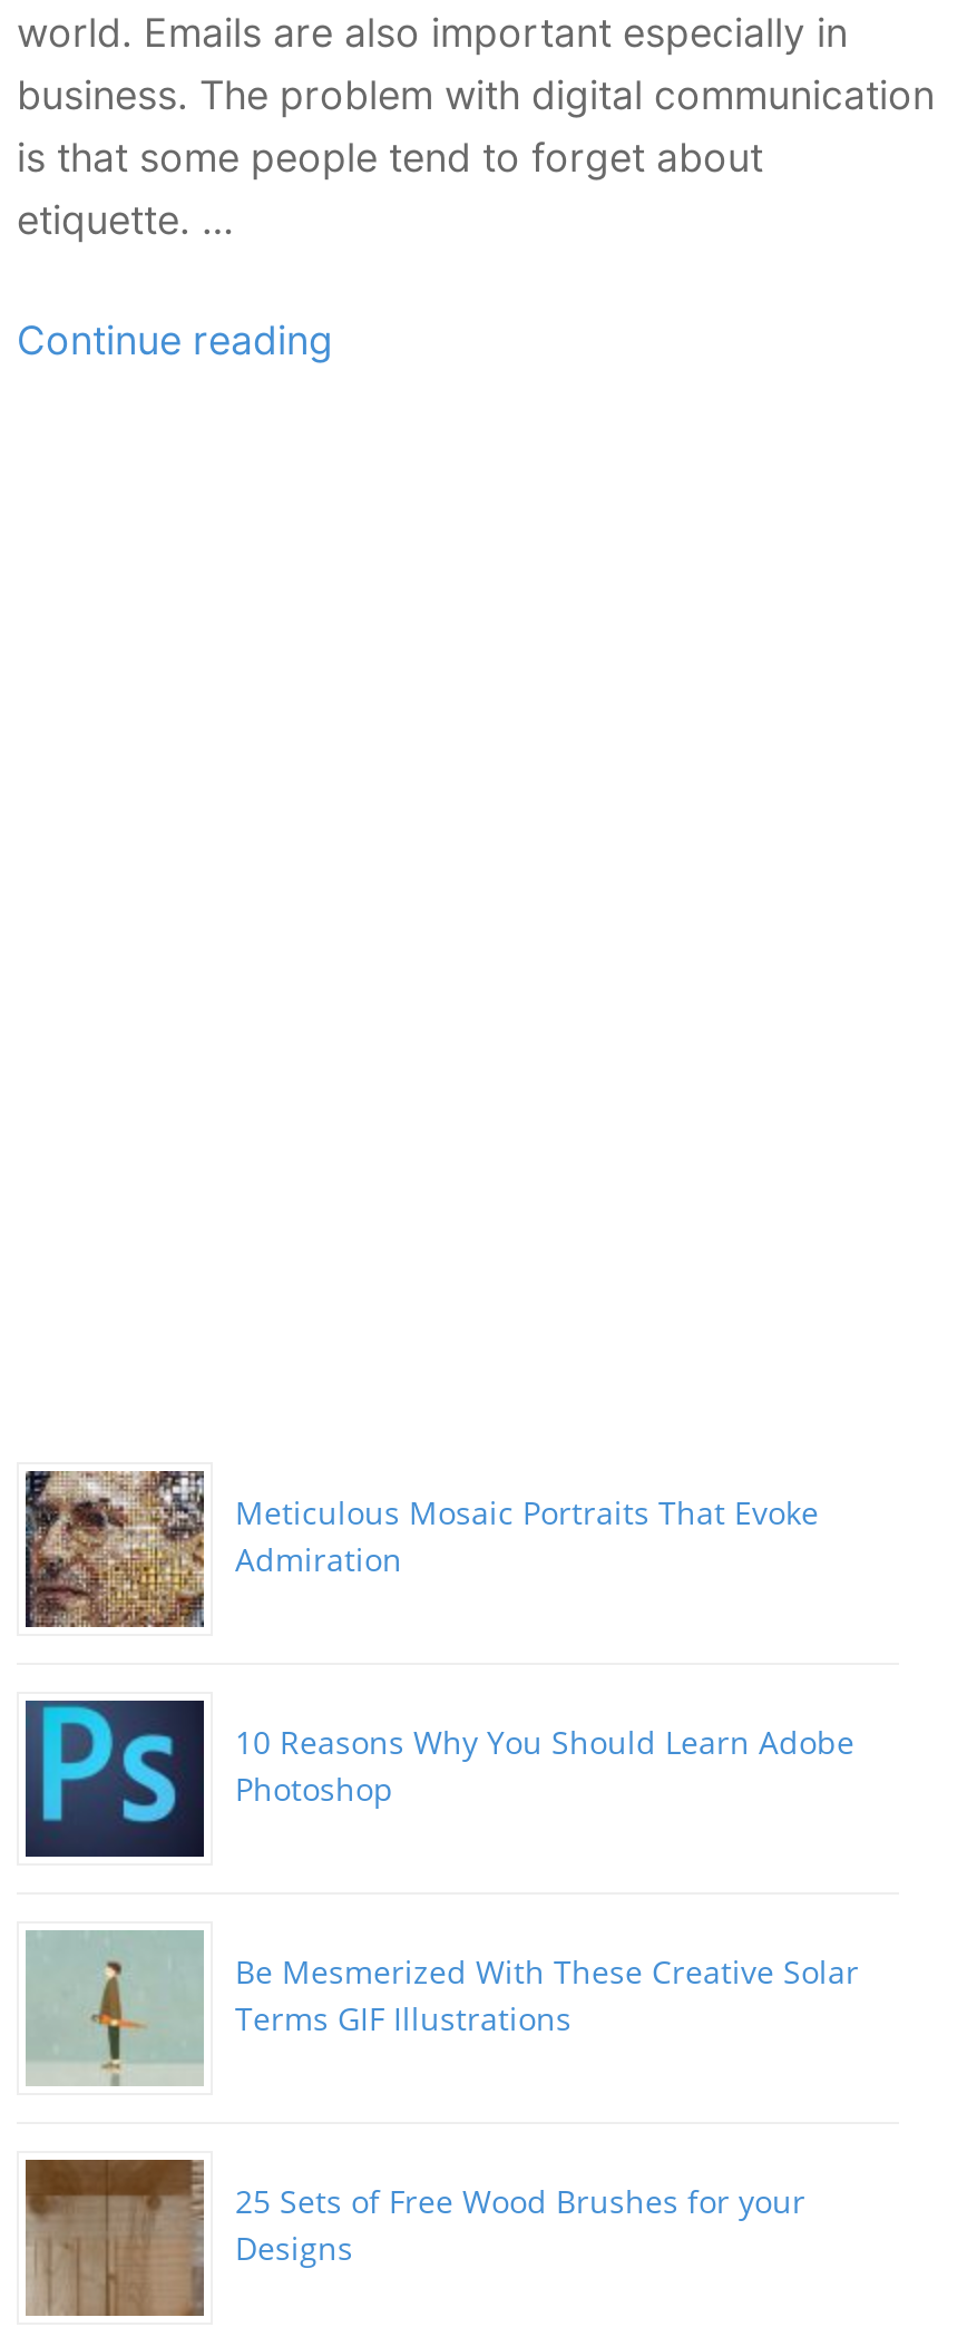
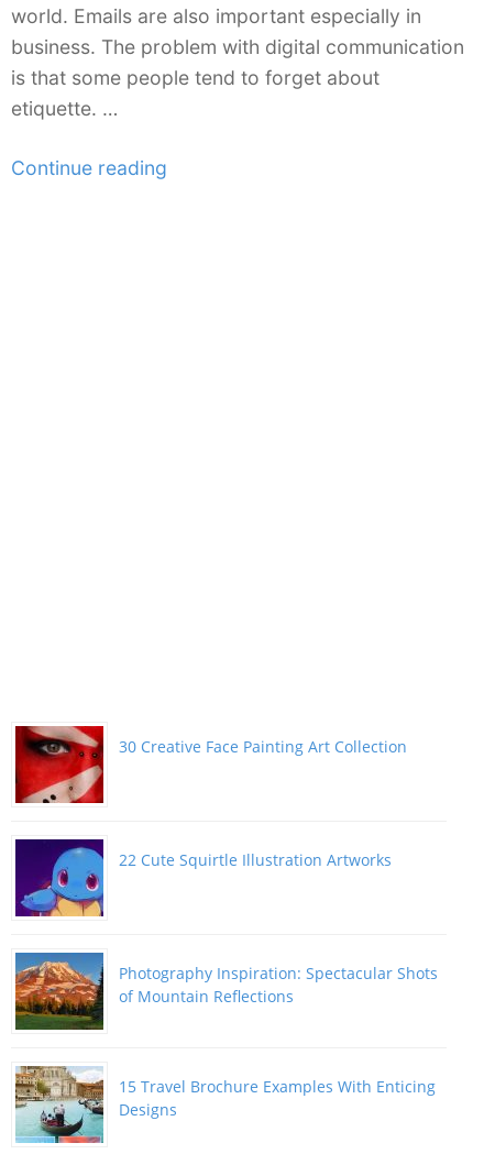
[23,1469,819,1629] [image] | Meticulous Mosaic Portraits That Evoke | Admiration -> [14,725,407,804] [image] | 30 Creative Face Painting Art Collection
[23,1698,854,1859] [image] | 10 Reasons Why You Should Learn Adobe | Photoshop -> [15,839,392,917] [image] | 22 Cute Squirtle Illustration Artworks
[26,1930,859,2086] [image] | Be Mesmerized With These Creative Solar | Terms GIF Illustrations -> [14,952,438,1031] [image] | Photography Inspiration: Spectacular Shots | of Mountain Reflections
[23,2158,805,2318] [image] | 25 Sets of Free Wood Brushes for your -> [15,1066,436,1144] [image] | 15 Travel Brochure Examples With Enticing

